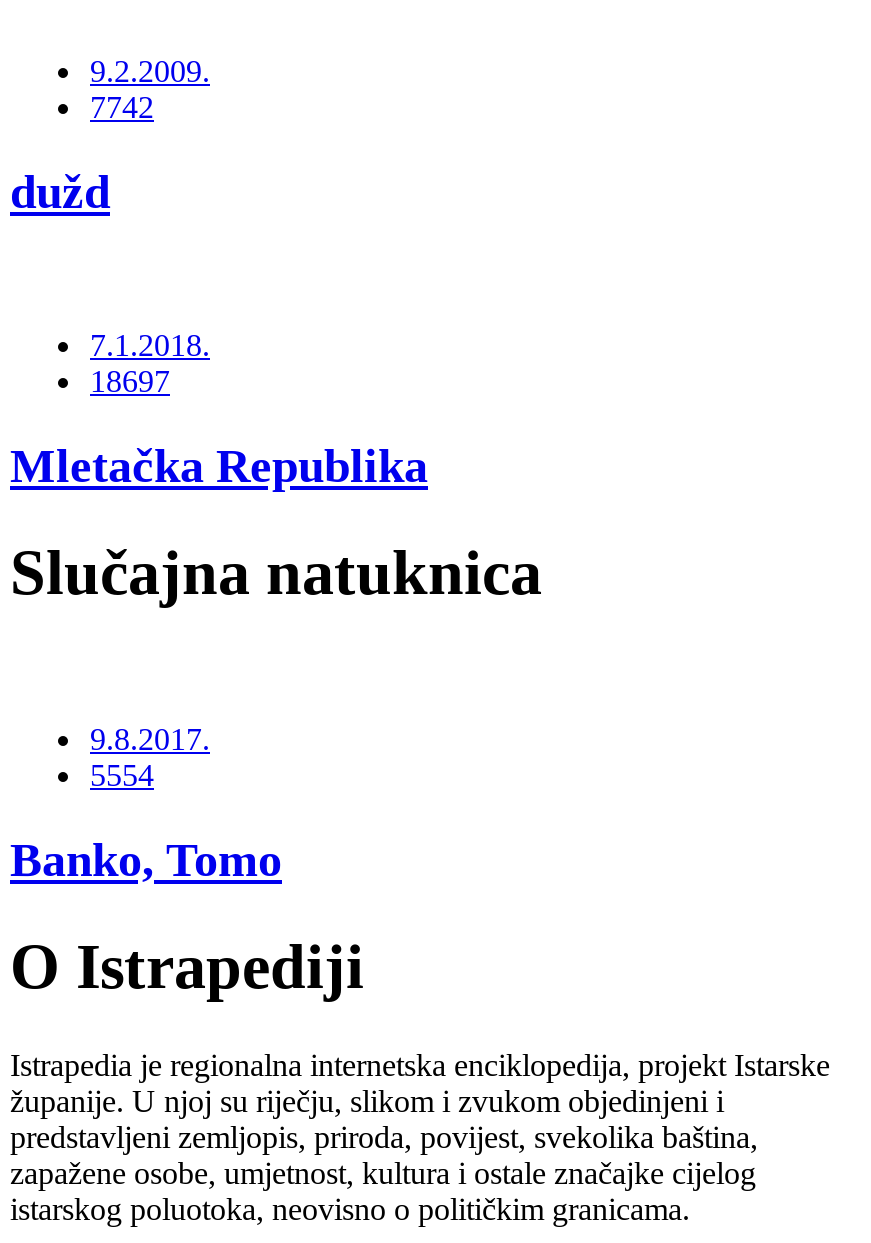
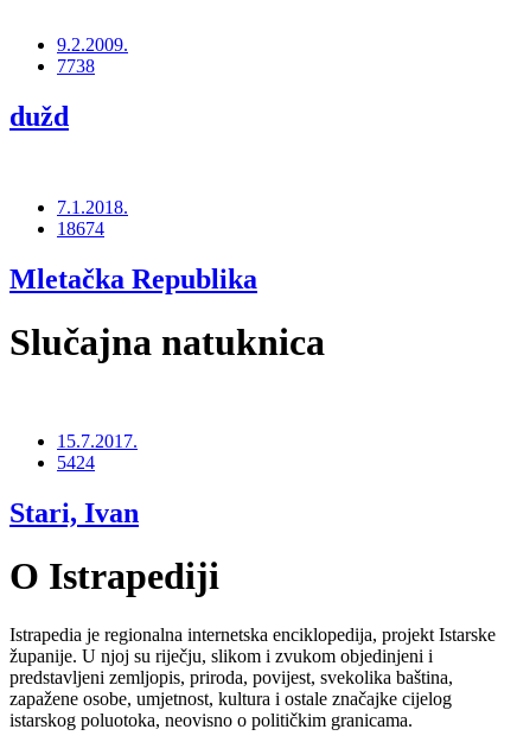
[90,90,154,124] 7742 -> [57,56,95,76] 7738
[90,364,170,398] 18697 -> [57,218,104,239] 18674
[90,722,210,792] 9.8.2017. | 5554 -> [57,431,138,472] 15.7.2017. | 5424
[10,833,282,885] Banko, Tomo -> [9,497,139,528] Stari, Ivan

